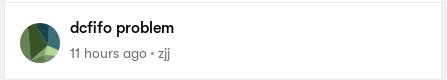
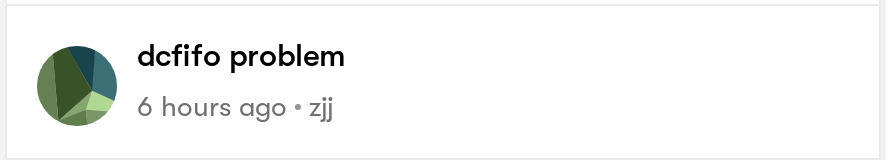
[70,45,147,61] 11 hours ago -> [137,90,287,122] 6 hours ago

